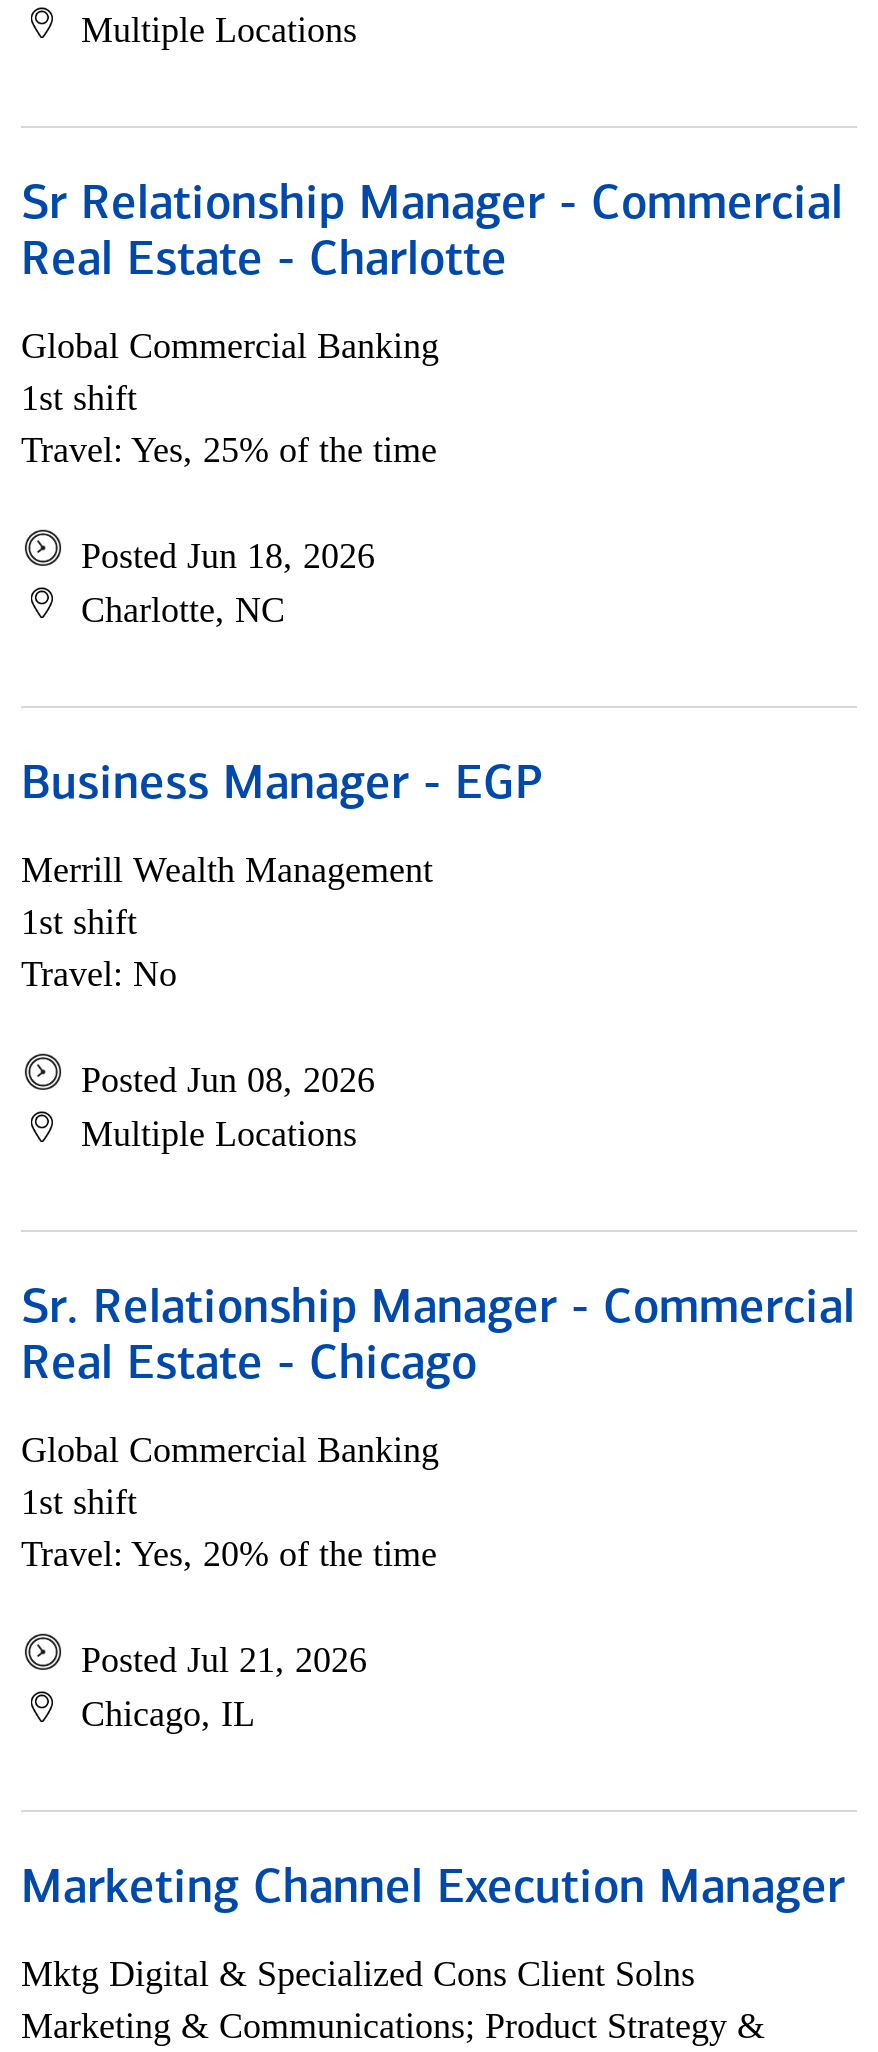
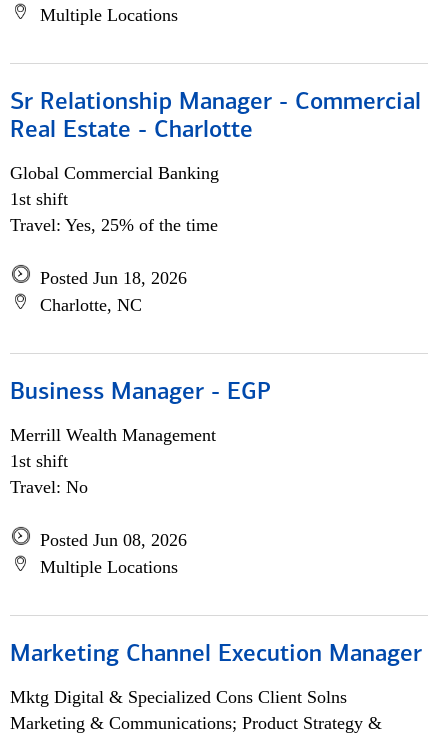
[21,1286,855,1734] Sr. Relationship Manager - Commercial | Real Estate - Chicago | Global Commercial Banking | 1st shift | Travel: Yes, 20% of the time | Posted Jul 21, 2026 | Chicago, IL -> none

